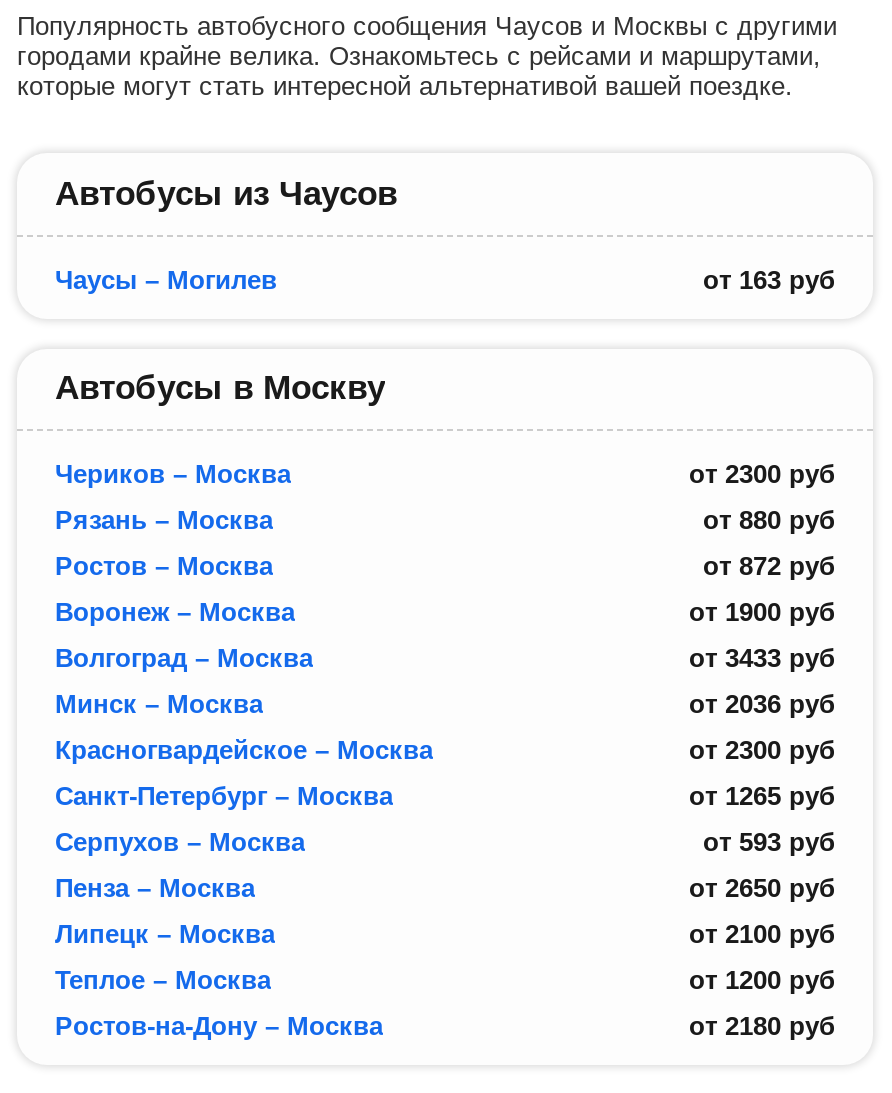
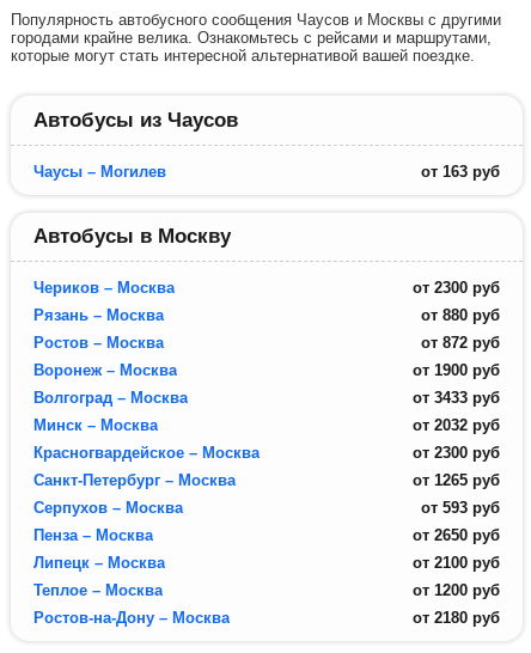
[689,689,835,719] от 2036 руб -> [413,416,500,434] от 2032 руб

